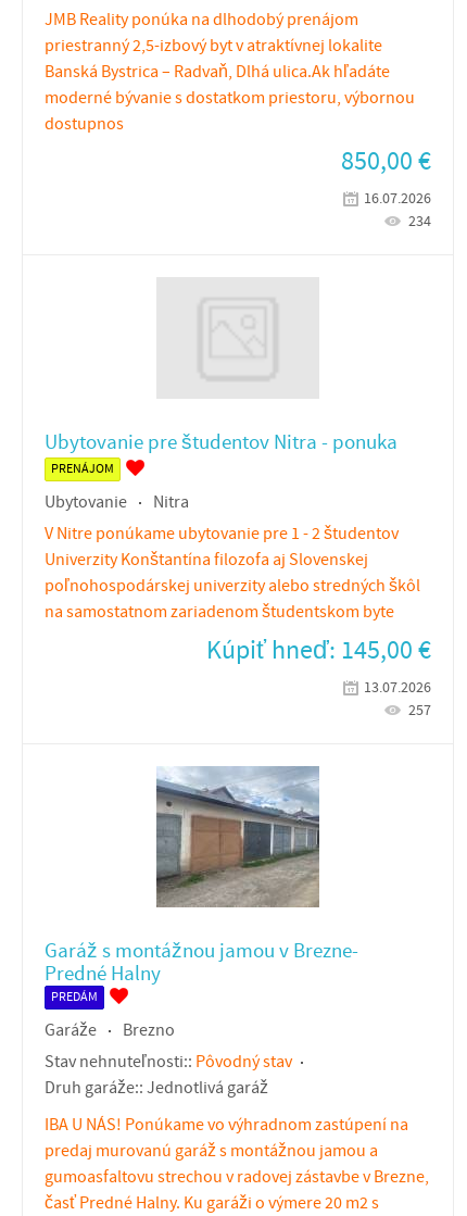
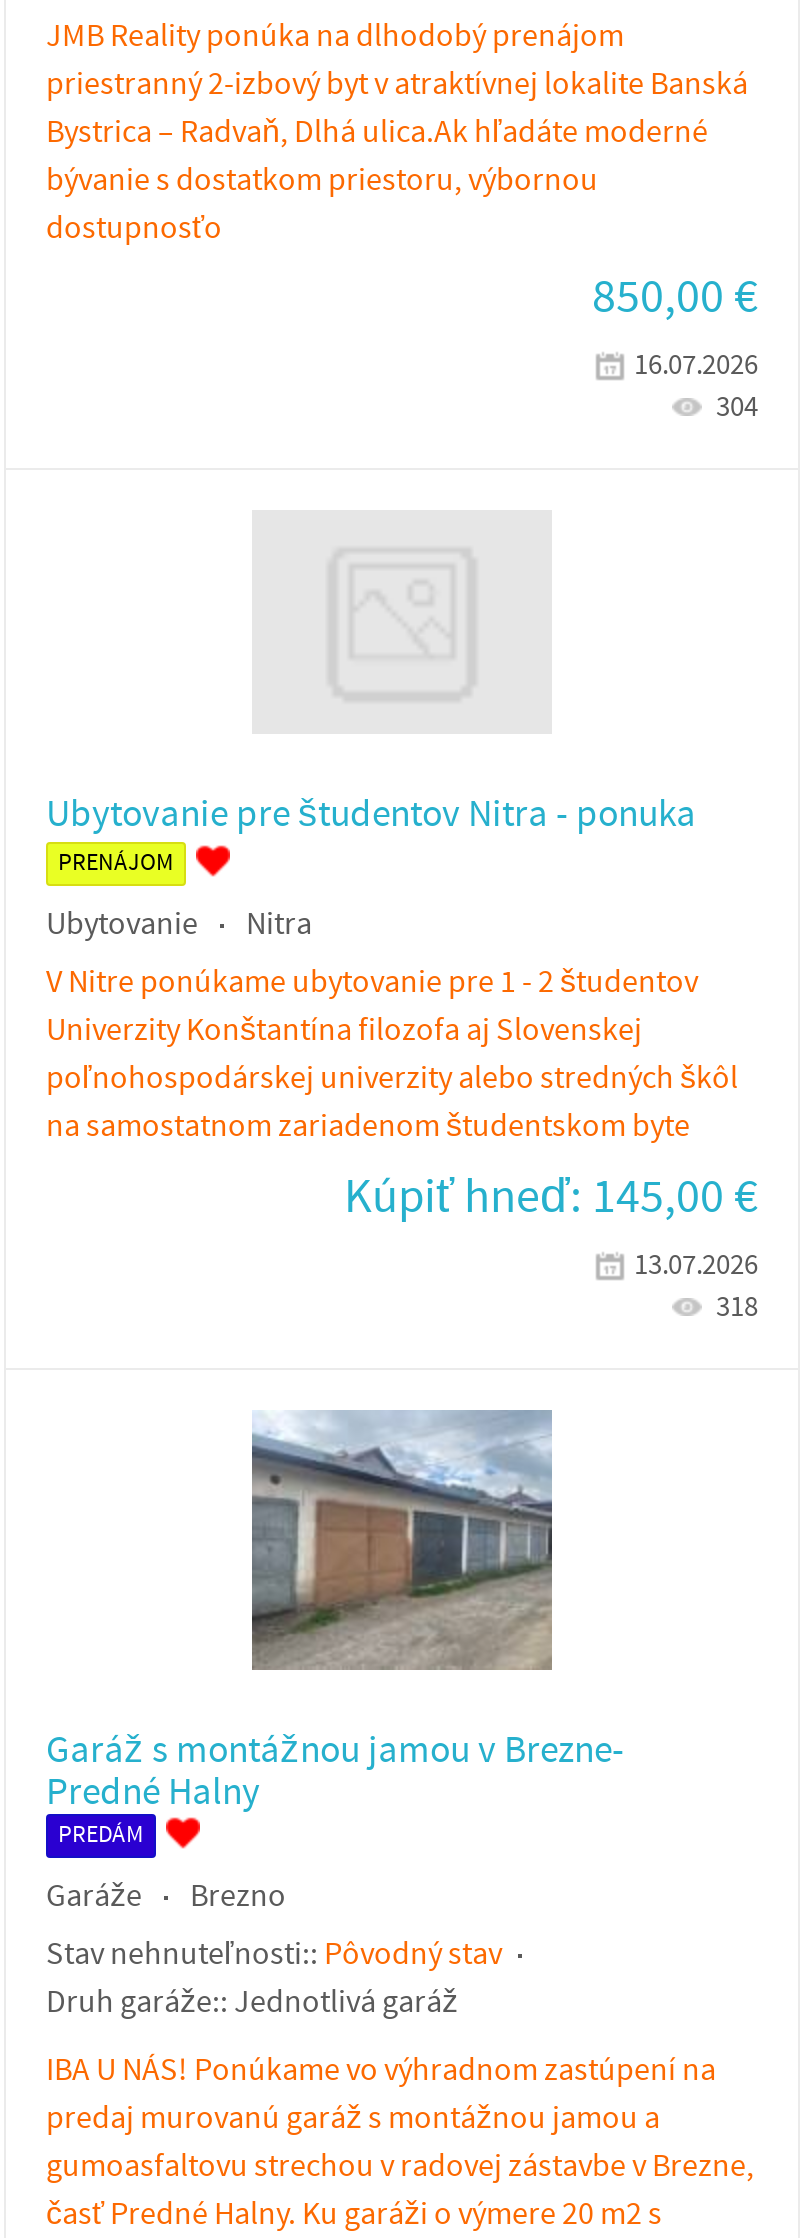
[45,35,415,135] priestranný 2,5-izbový byt v atraktívnej lokalite | Banská Bystrica – Radvaň, Dlhá ulica.Ak hľadáte | moderné bývanie s dostatkom priestoru, výbornou | dostupnos -> [46,64,748,248] priestranný 2-izbový byt v atraktívnej lokalite Banská | Bystrica – Radvaň, Dlhá ulica.Ak hľadáte moderné | bývanie s dostatkom priestoru, výbornou | dostupnosťo
[408,211,431,231] 234 -> [716,388,758,426] 304
[408,700,431,720] 257 -> [716,1288,758,1326] 318

